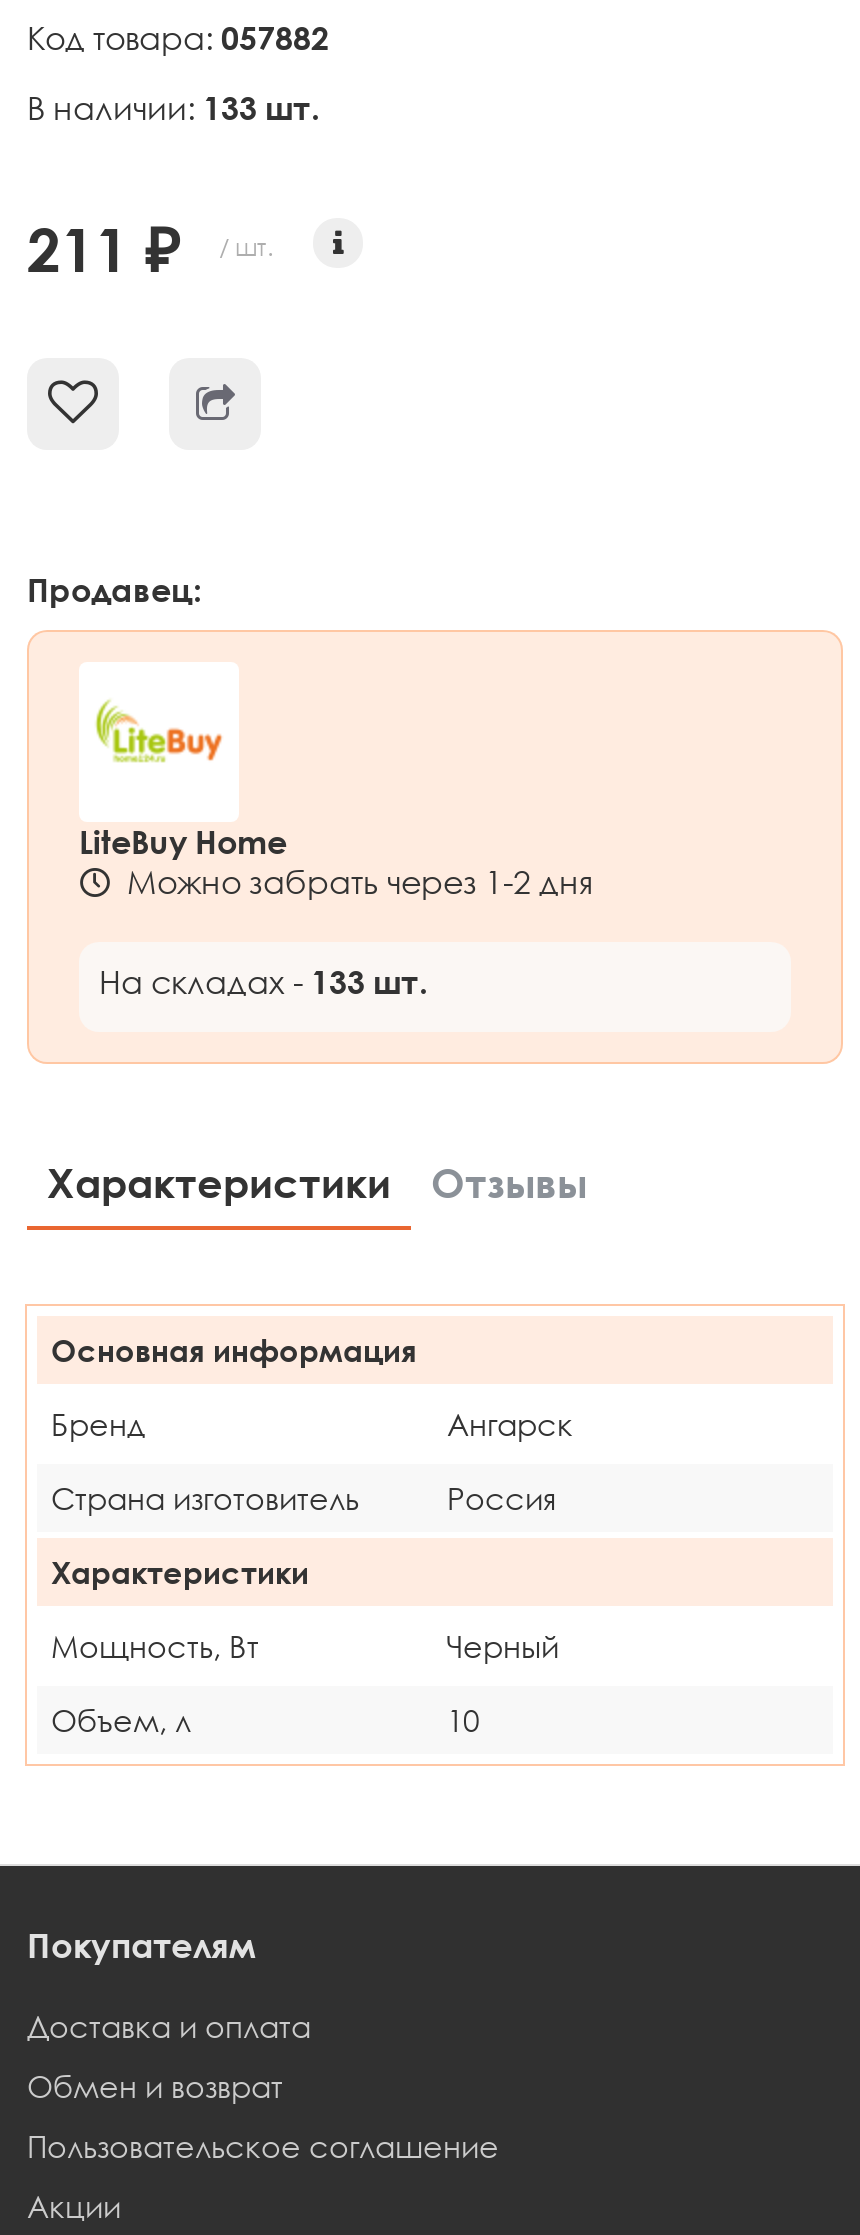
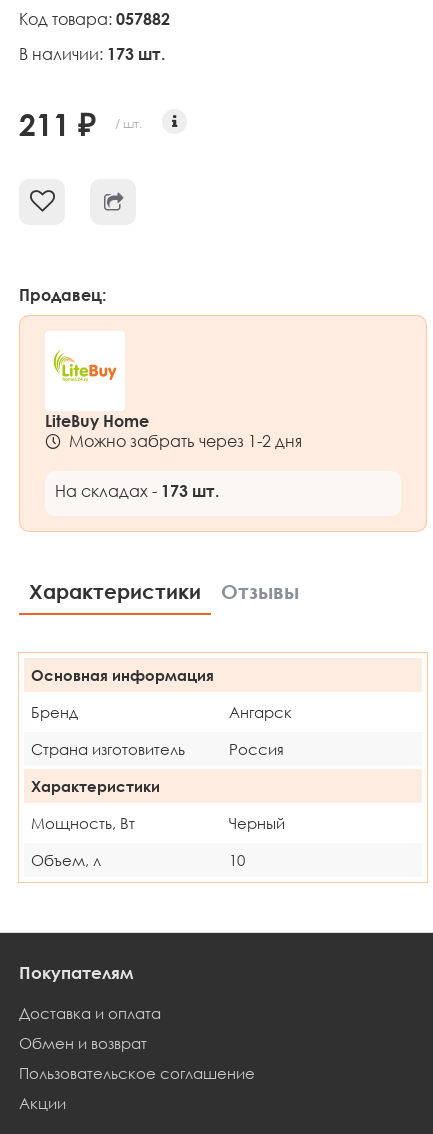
[27,86,319,128] В наличии: 133 шт. -> [19,43,165,64] В наличии: 173 шт.
[99,960,427,1002] На складах - 133 шт. -> [55,480,219,501] На складах - 173 шт.

